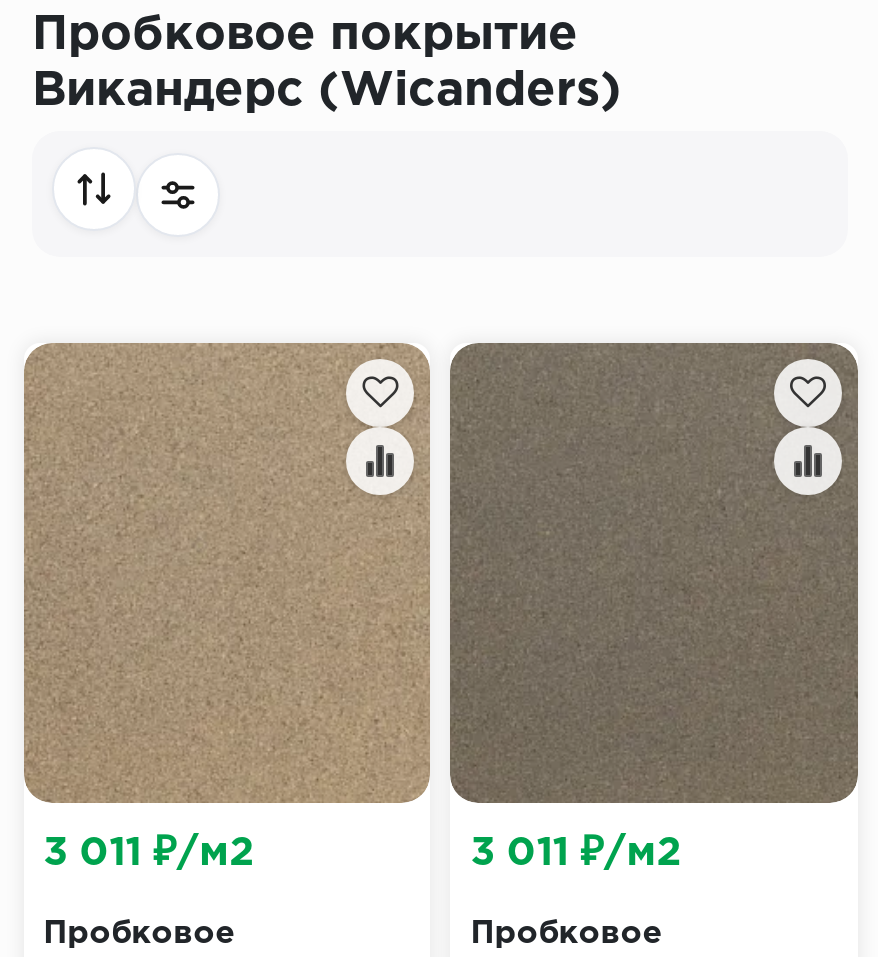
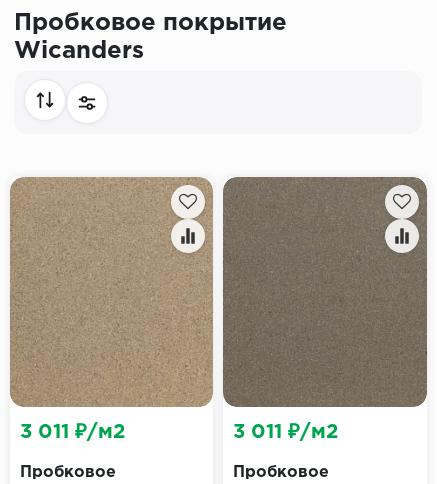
[32,69,622,113] Викандерс (Wicanders) -> [14,40,144,62] Wicanders

